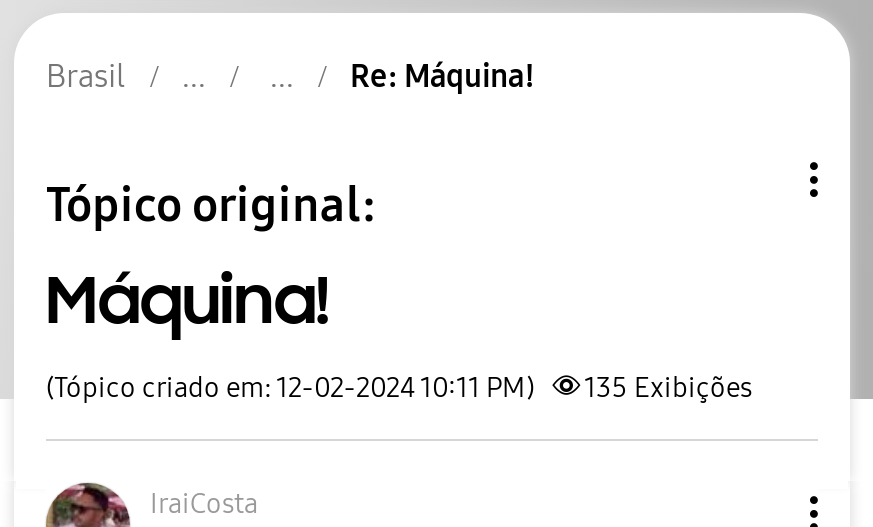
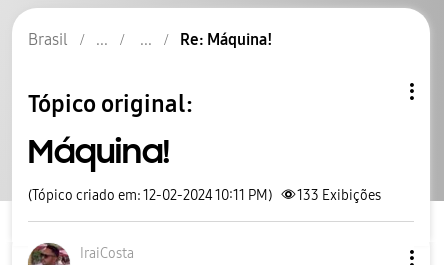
[46,371,752,405] (Tópico criado em: 12-02-2024 10:11 PM) 135 Exibições -> [28,187,381,204] (Tópico criado em: 12-02-2024 10:11 PM) 133 Exibições

